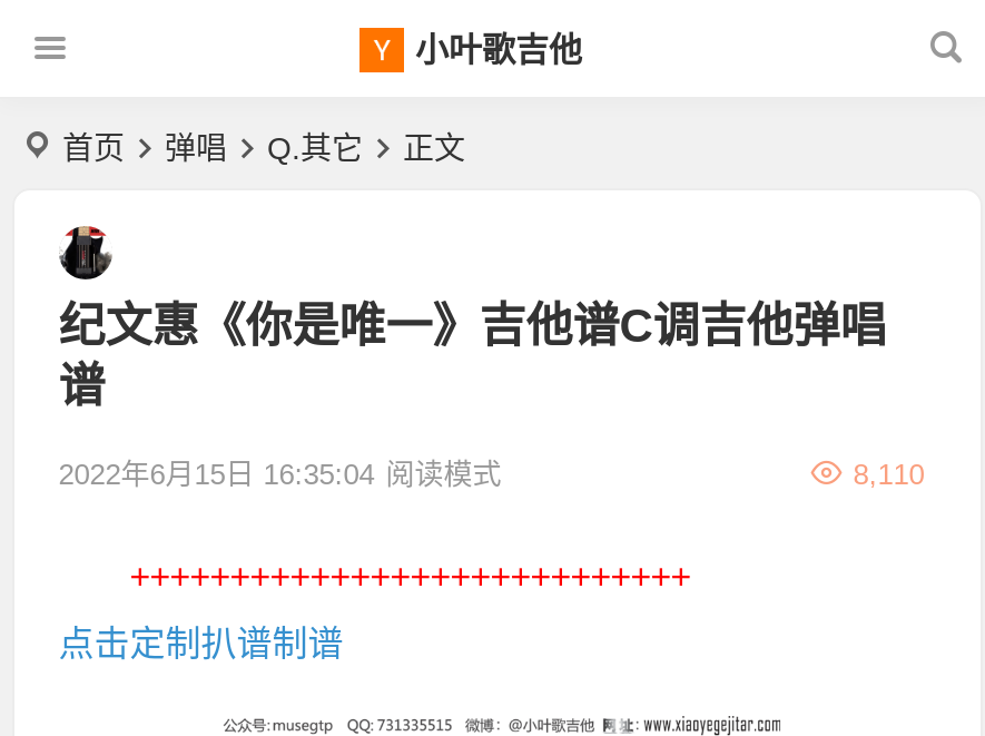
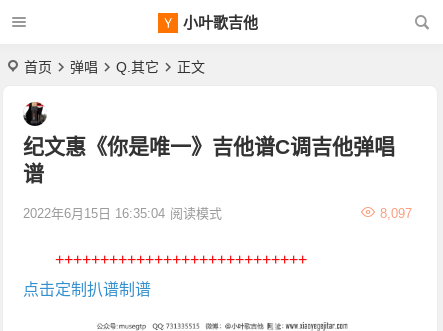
[853,458,924,491] 8,110 -> [380,206,412,221] 8,097

